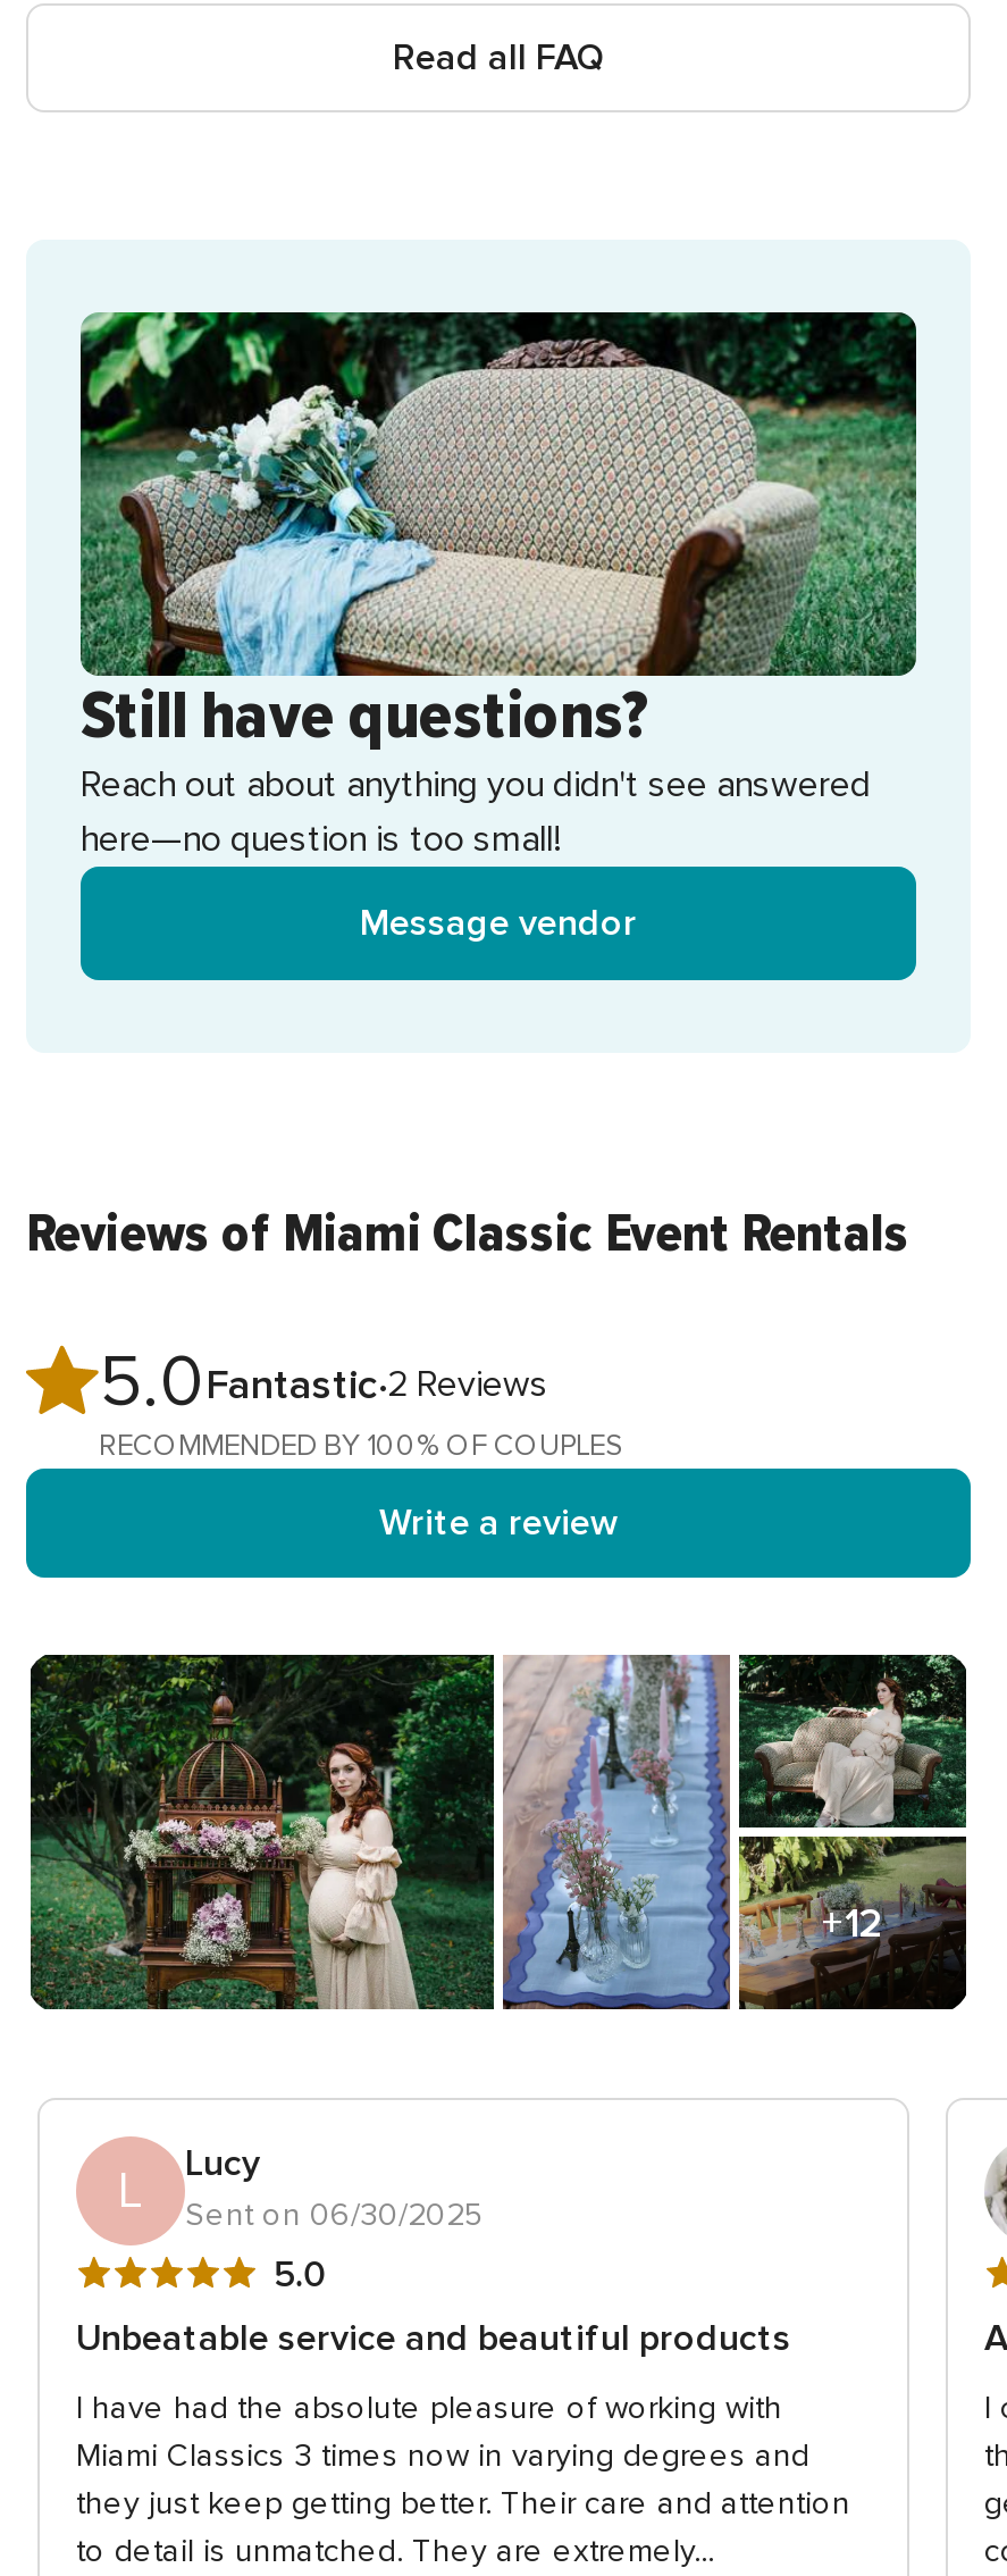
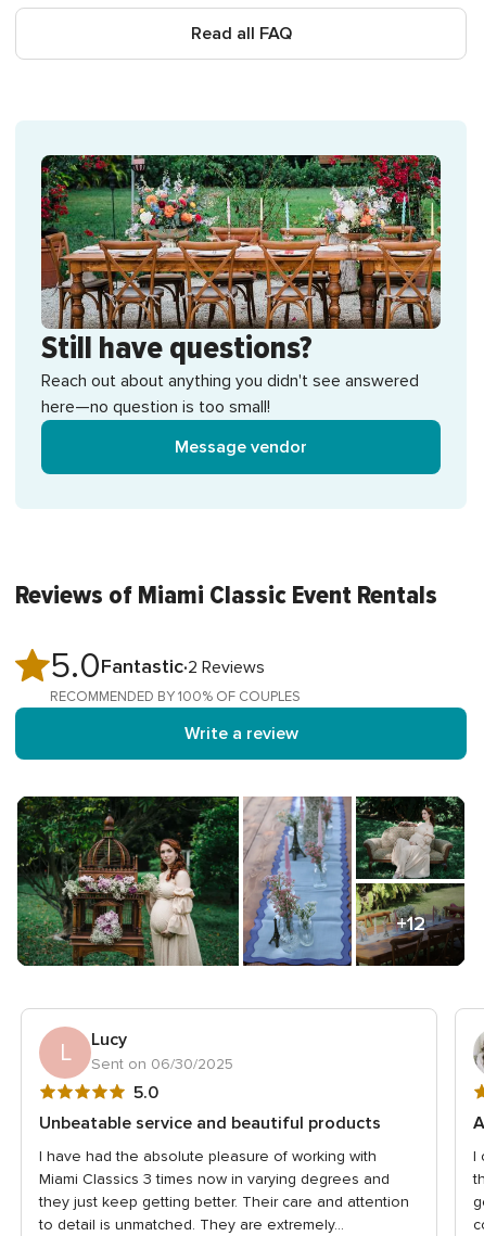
[78,309,918,677] [image] -> [40,154,442,330] [image]

